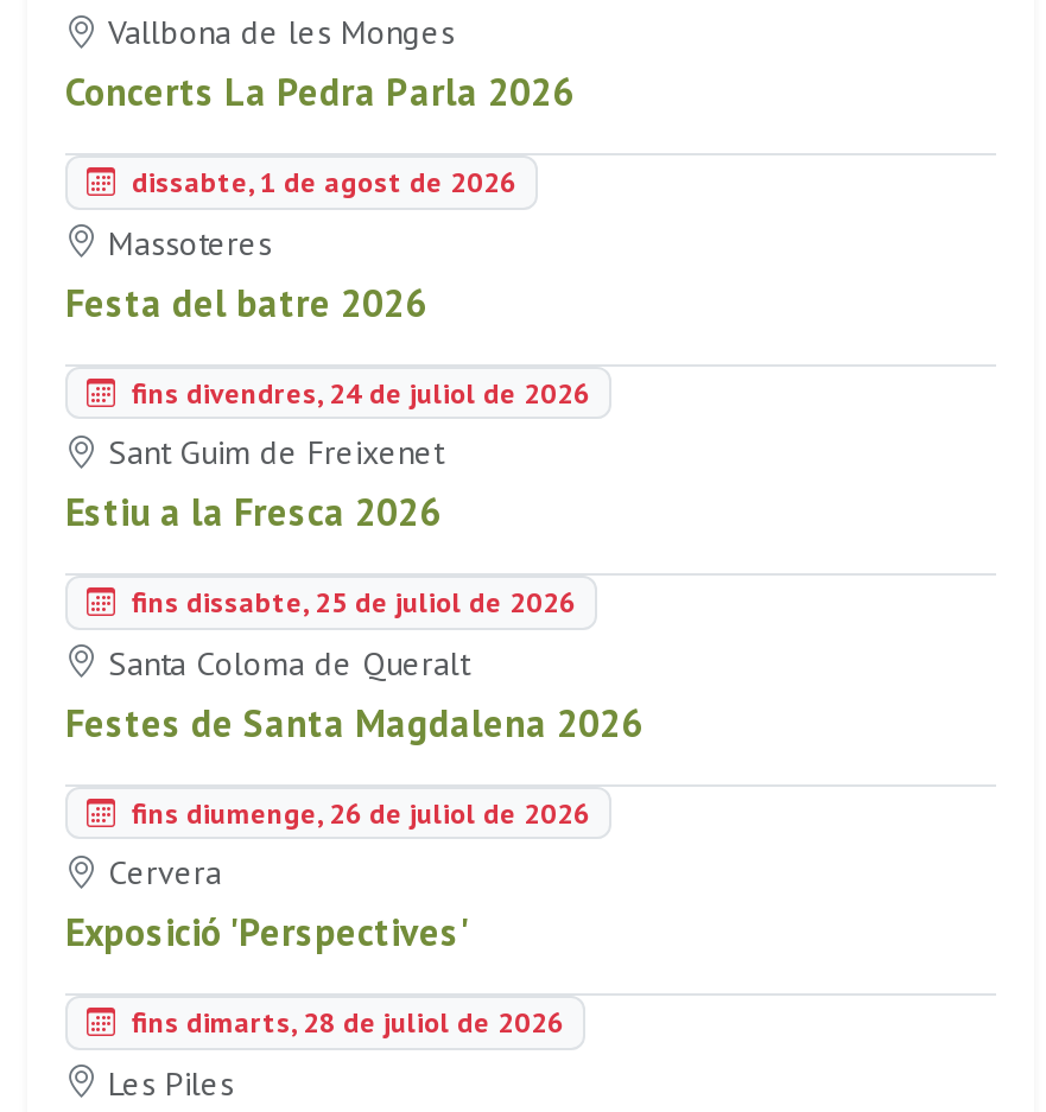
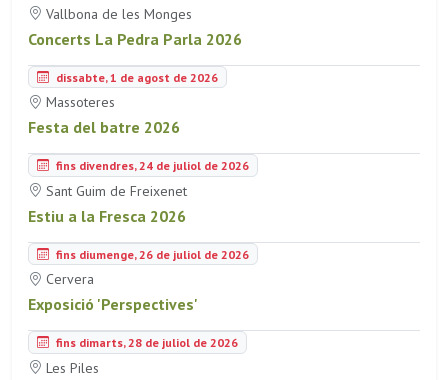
[65,584,642,745] fins dissabte, 25 de juliol de 2026 | Santa Coloma de Queralt | Festes de Santa Magdalena 2026 -> none

